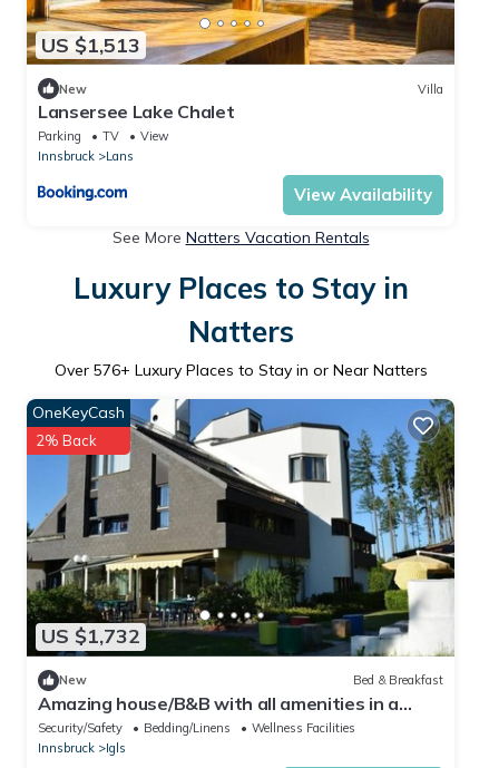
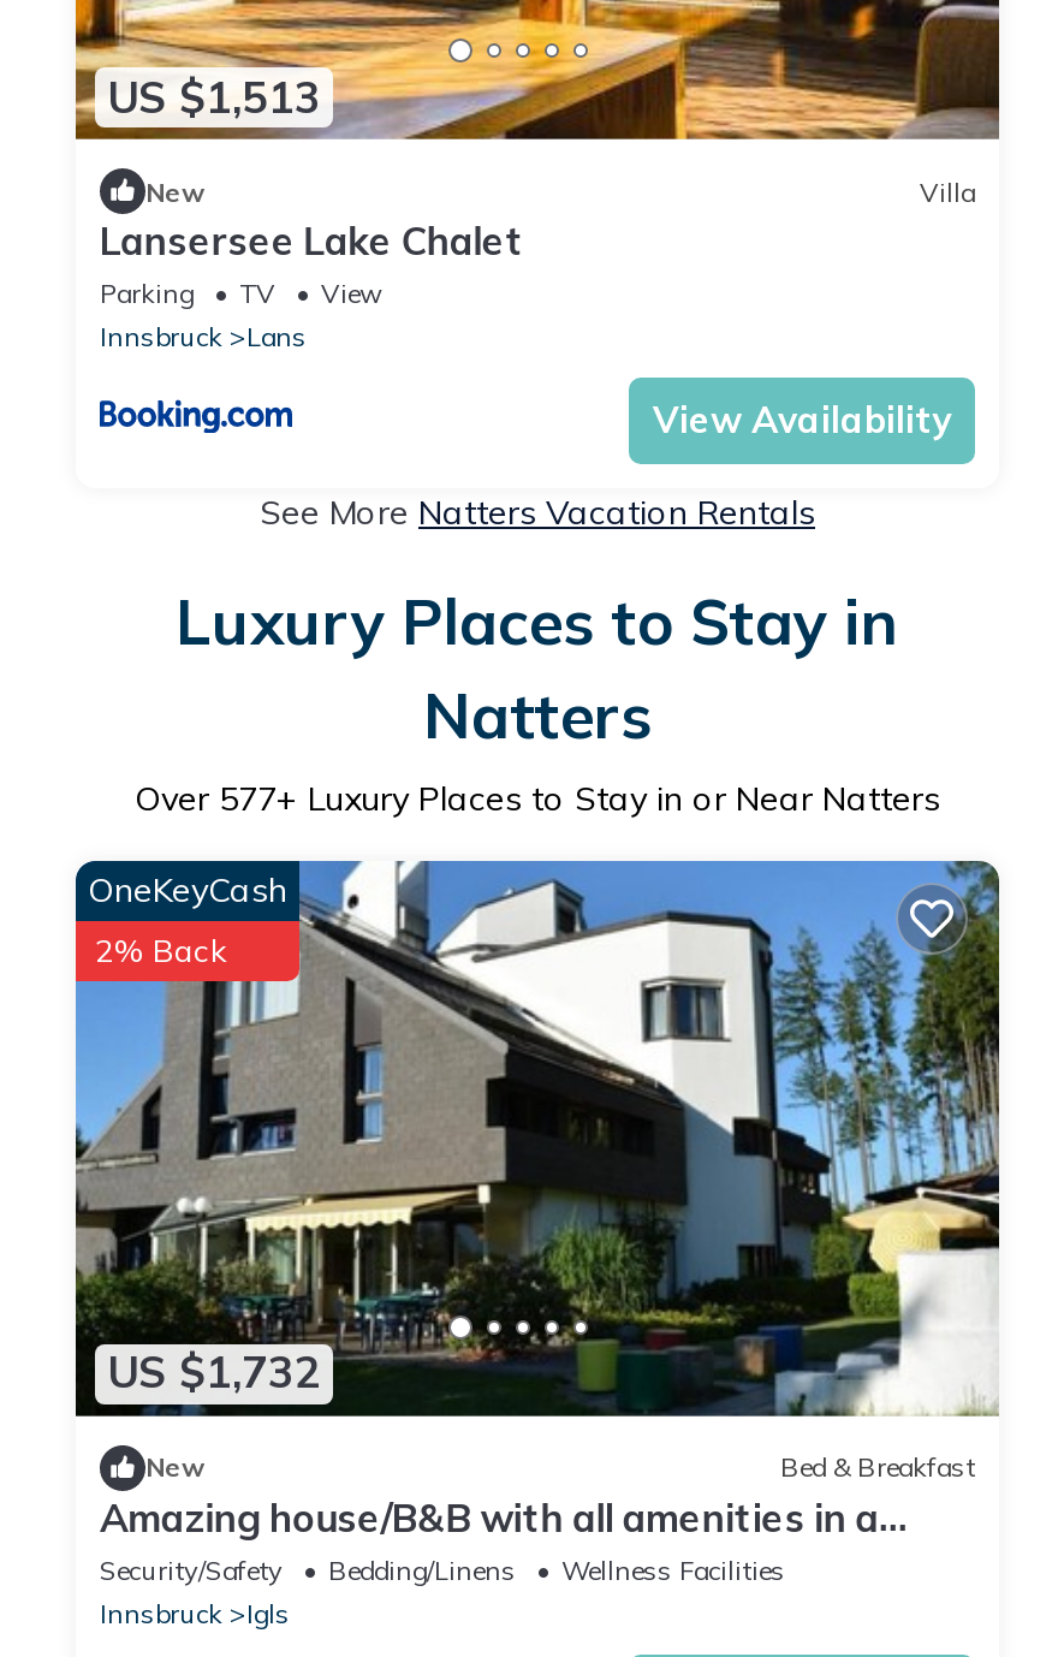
[54,360,427,380] Over 576+ Luxury Places to Stay in or Near Natters -> [135,777,940,821] Over 577+ Luxury Places to Stay in or Near Natters

